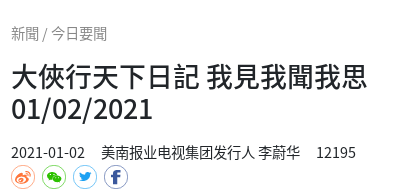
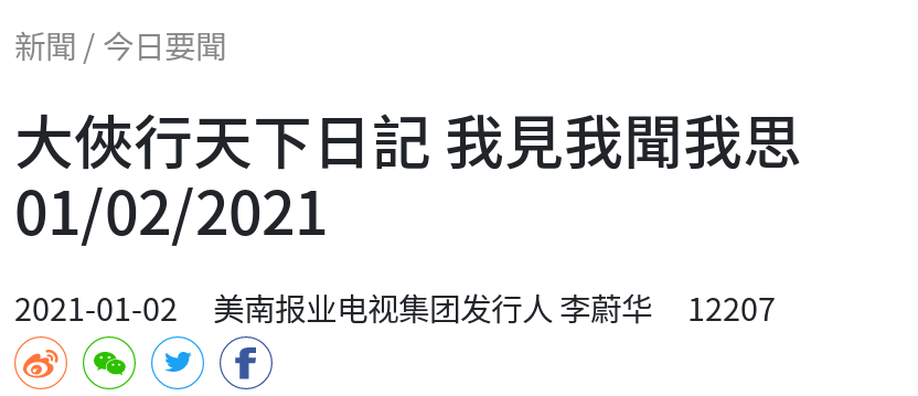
[11,141,356,162] 2021-01-02 美南报业电视集团发行人 李蔚华 12195 -> [14,283,776,329] 2021-01-02 美南报业电视集团发行人 李蔚华 12207

